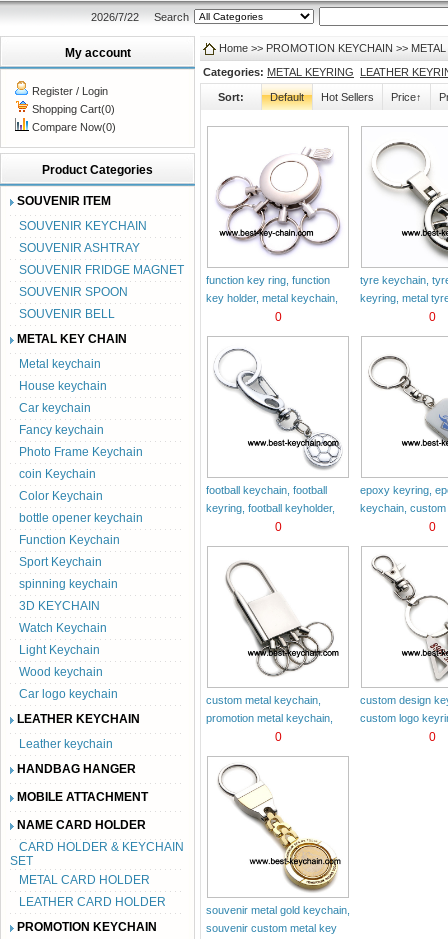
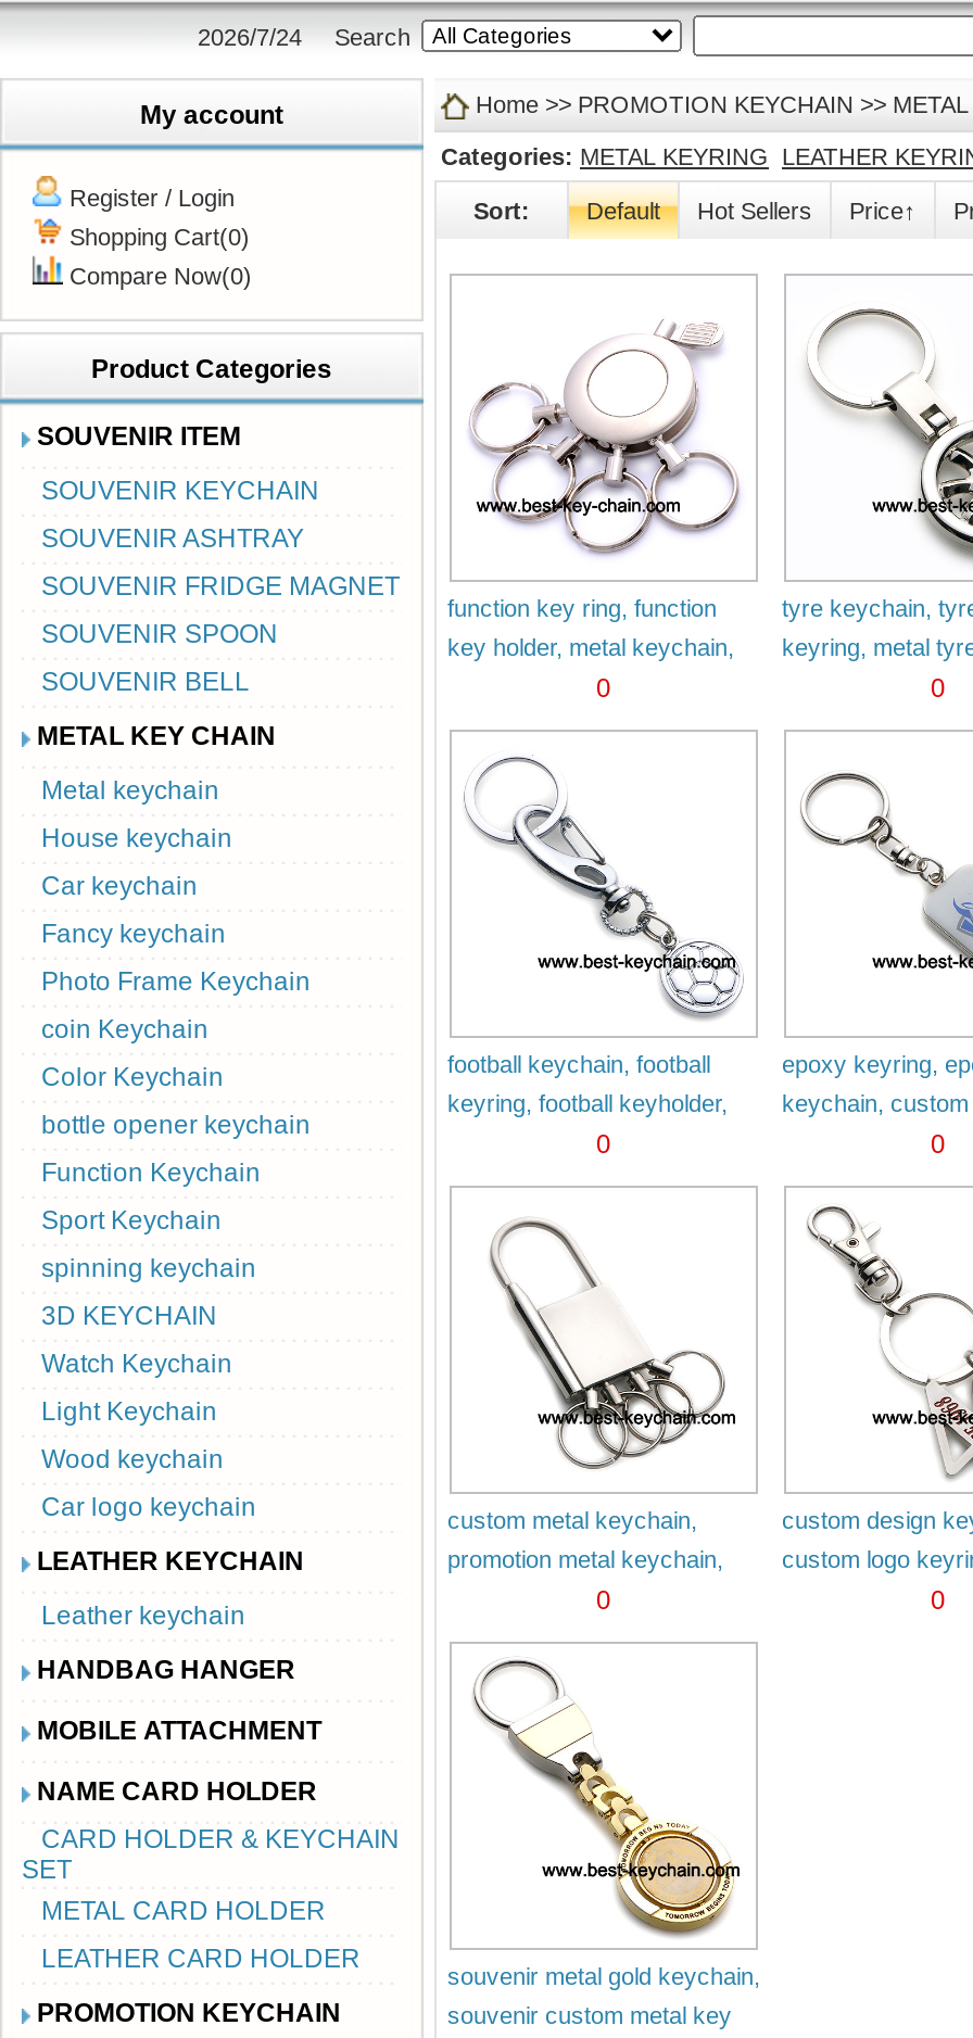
[91,11,189,23] 2026/7/22 Search -> [198,24,410,50] 2026/7/24 Search

